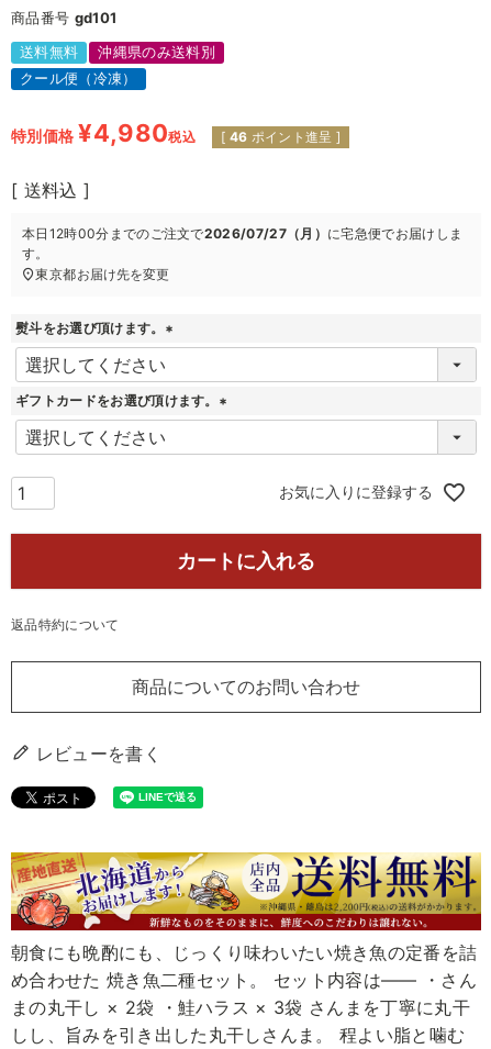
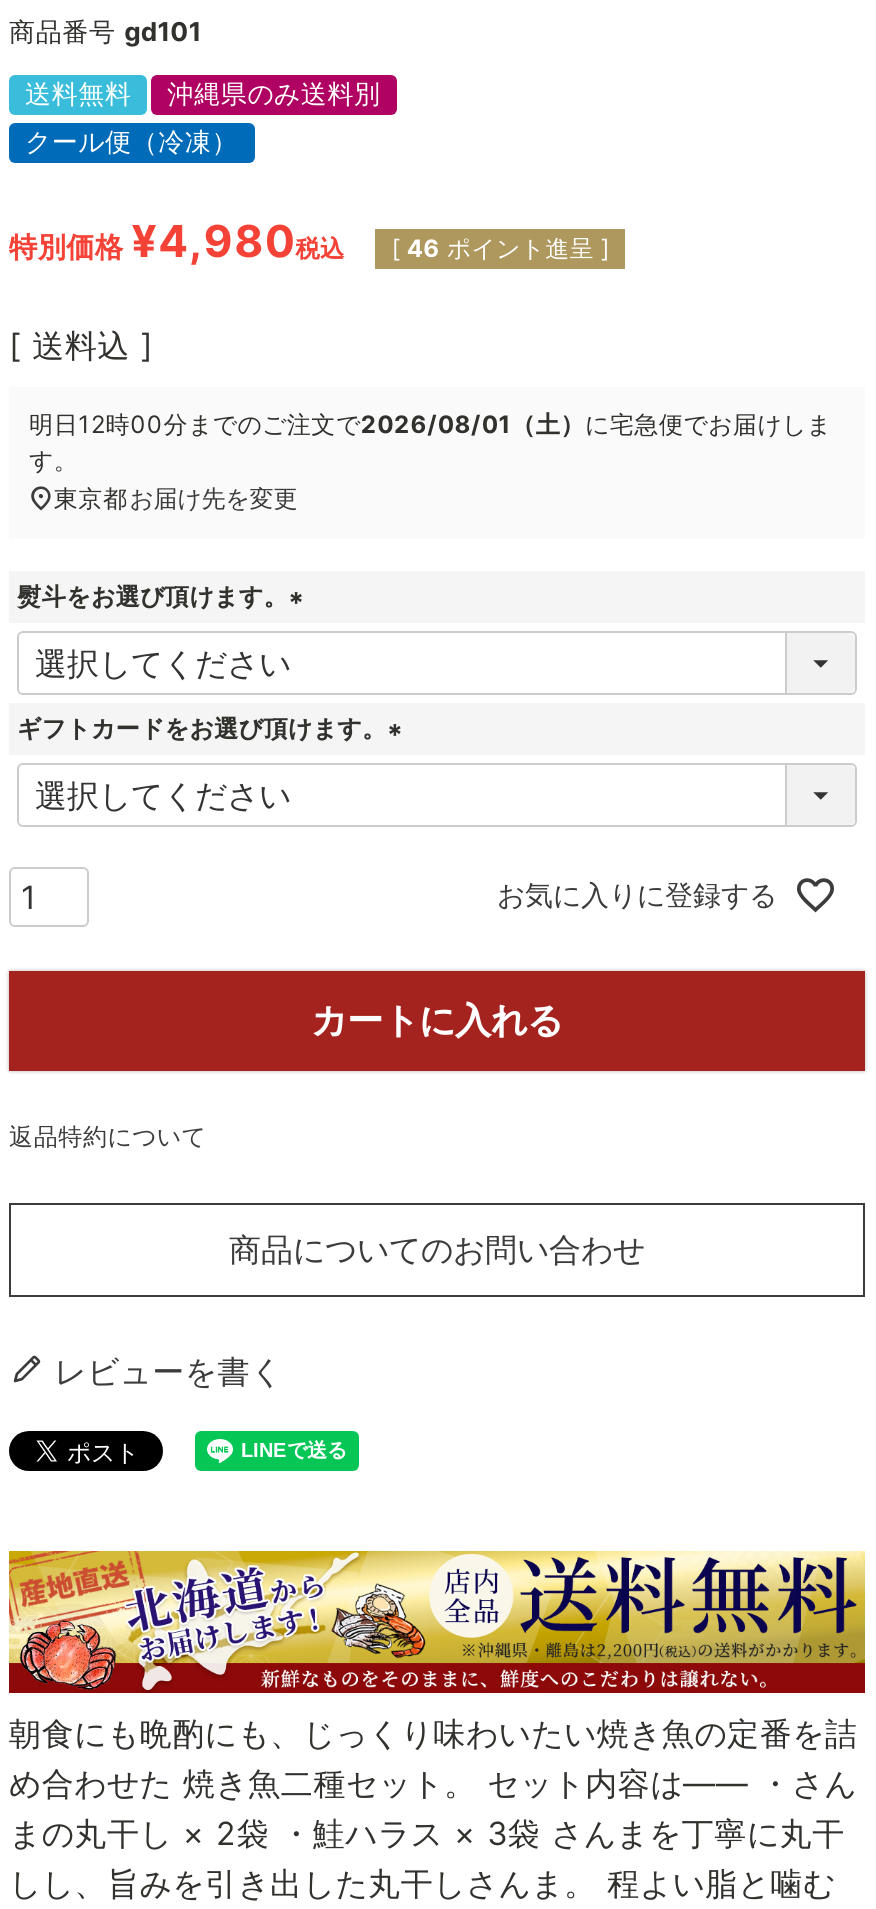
[22,226,463,242] 本日12時00分までのご注文で2026/07/27（月）に宅急便でお届けしま -> [29,410,831,440] 明日12時00分までのご注文で2026/08/01（土）に宅急便でお届けしま

